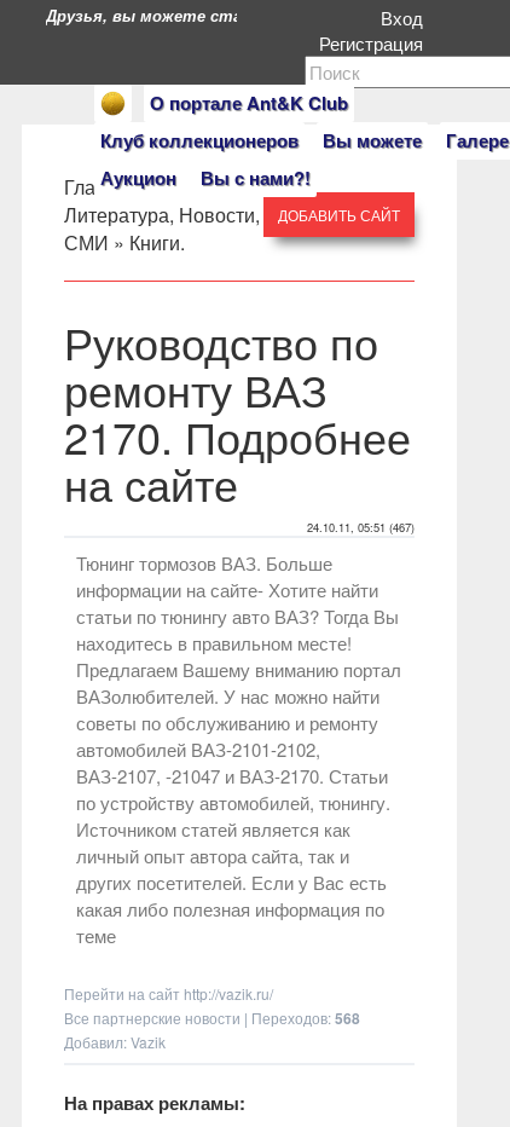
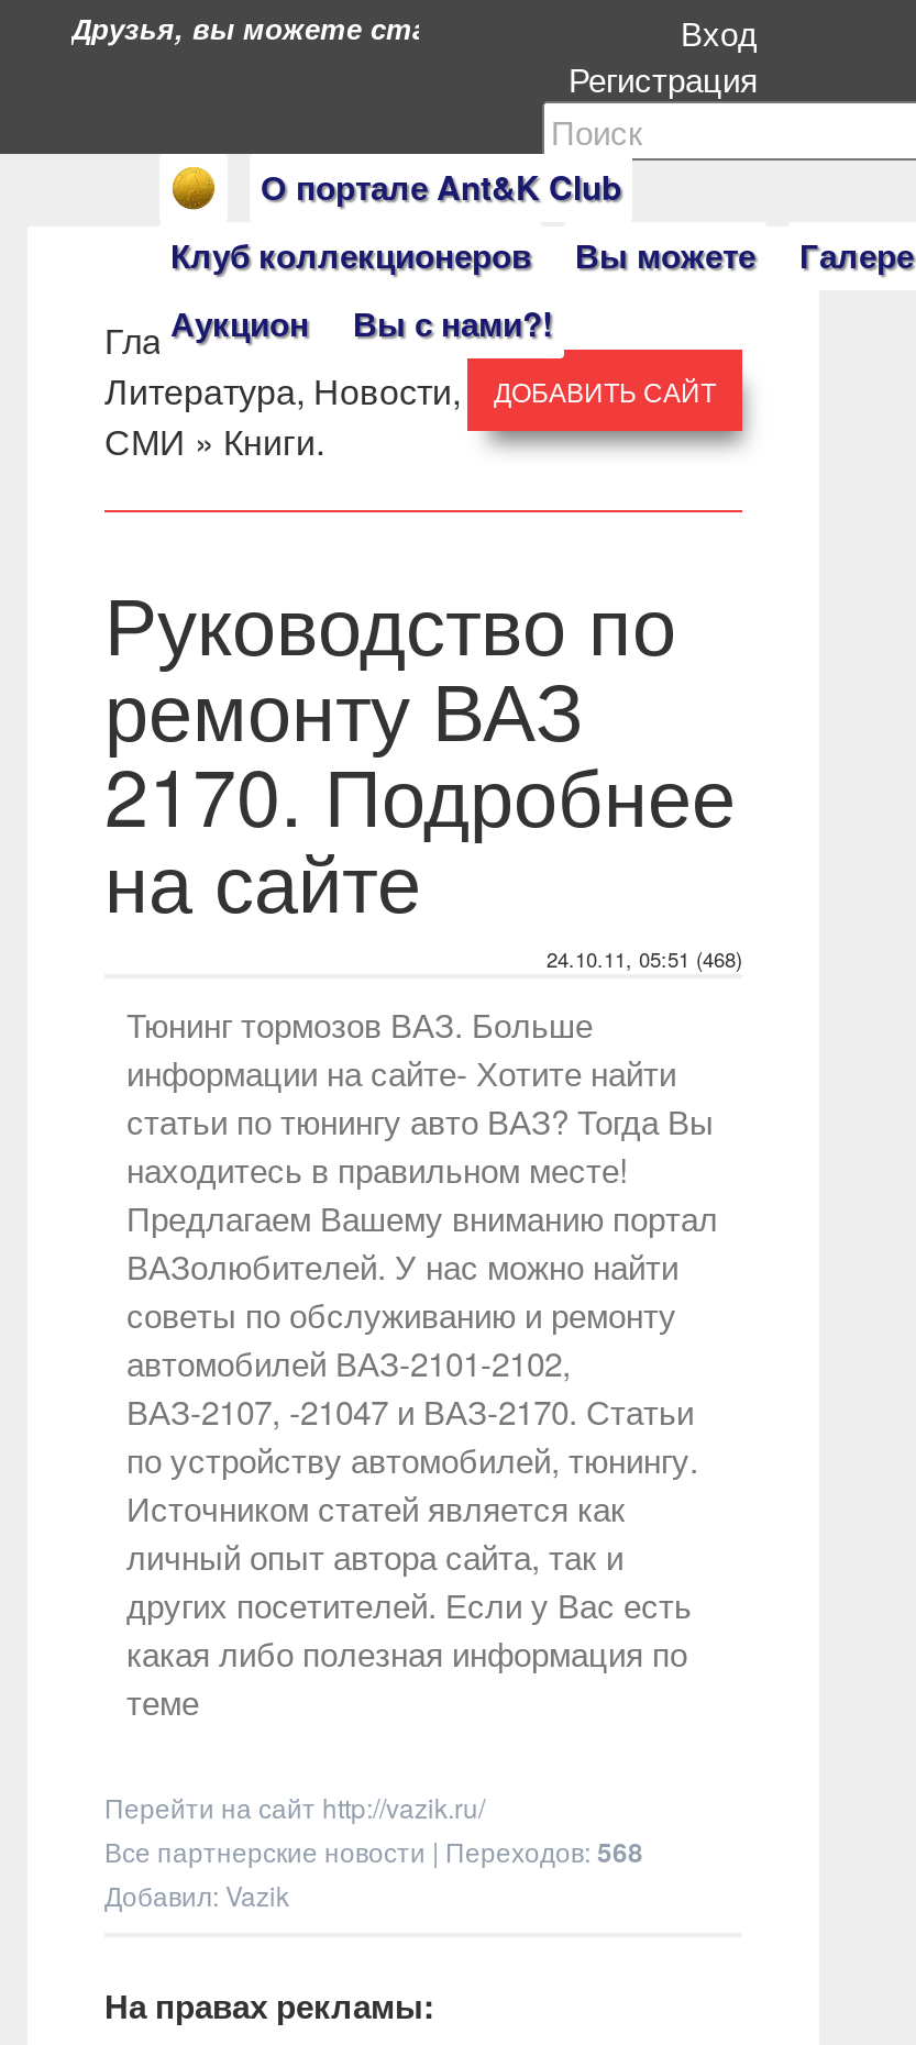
[307,519,415,536] 24.10.11, 05:51 (467) -> [547,943,742,974] 24.10.11, 05:51 (468)

